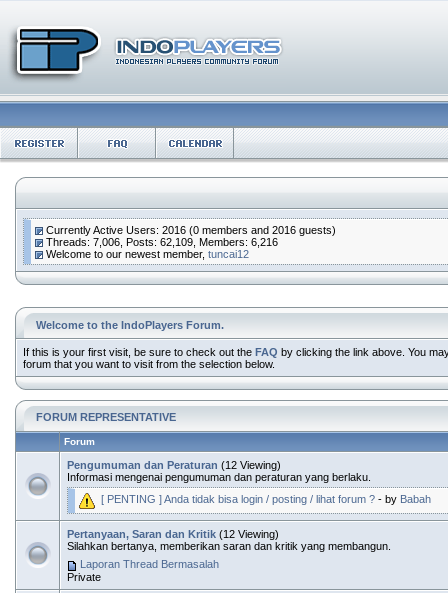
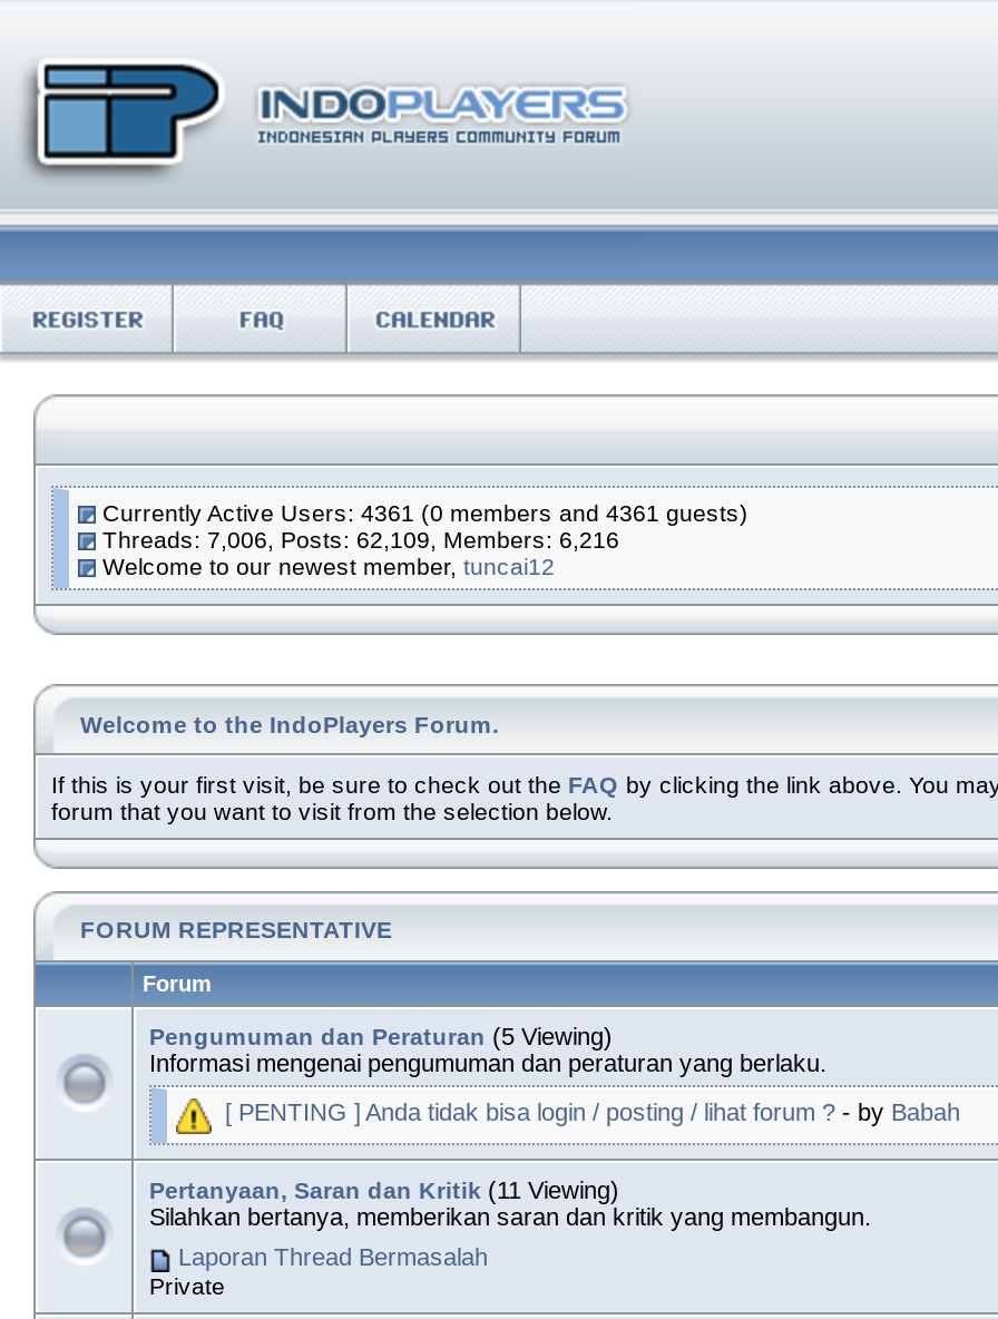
[43,224,336,236] Currently Active Users: 2016 (0 members and 2016 guests) -> [96,499,749,526] Currently Active Users: 4361 (0 members and 4361 guests)
[67,459,281,471] Pengumuman dan Peraturan (12 Viewing) -> [149,1023,613,1049] Pengumuman dan Peraturan (5 Viewing)
[67,528,279,540] Pertanyaan, Saran dan Kritik (12 Viewing) -> [149,1176,619,1203] Pertanyaan, Saran dan Kritik (11 Viewing)

